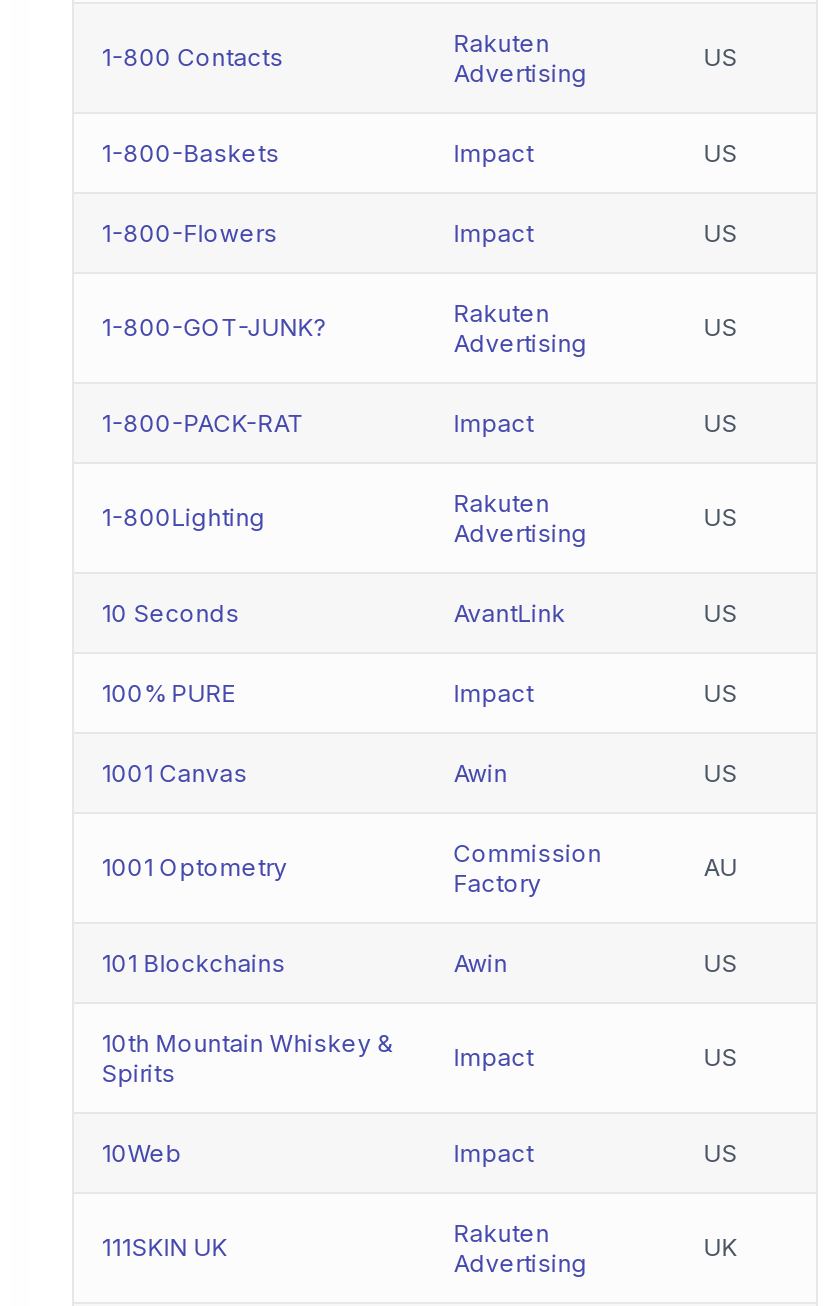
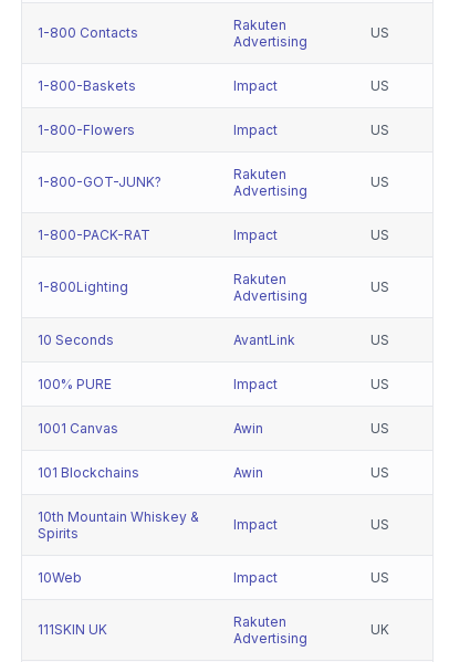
[101,837,601,897] 1001 Optometry | Commission | Factory -> none
[703,851,737,881] AU -> none

